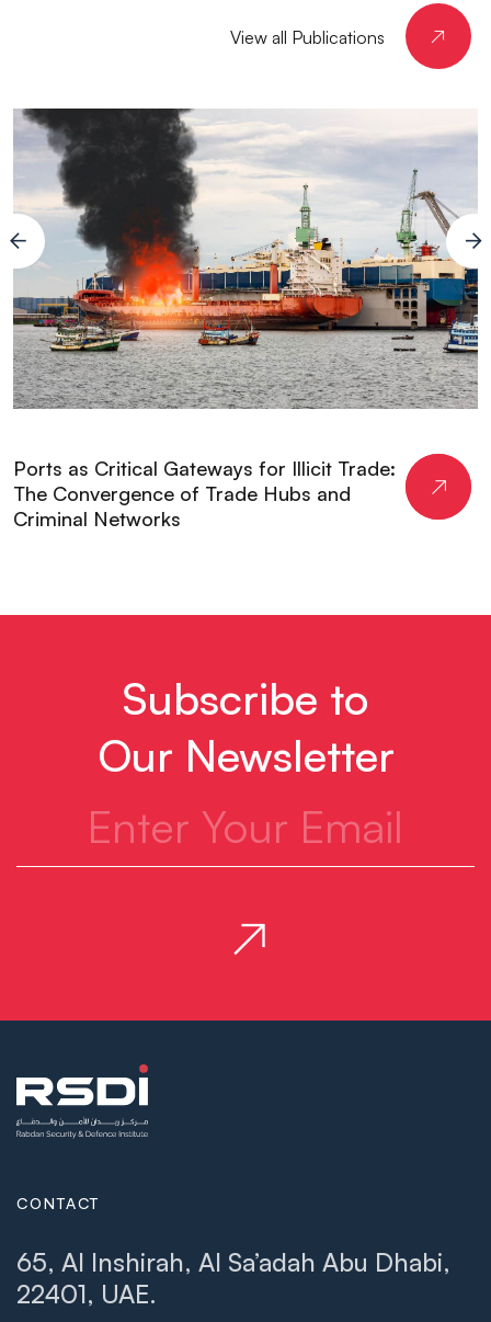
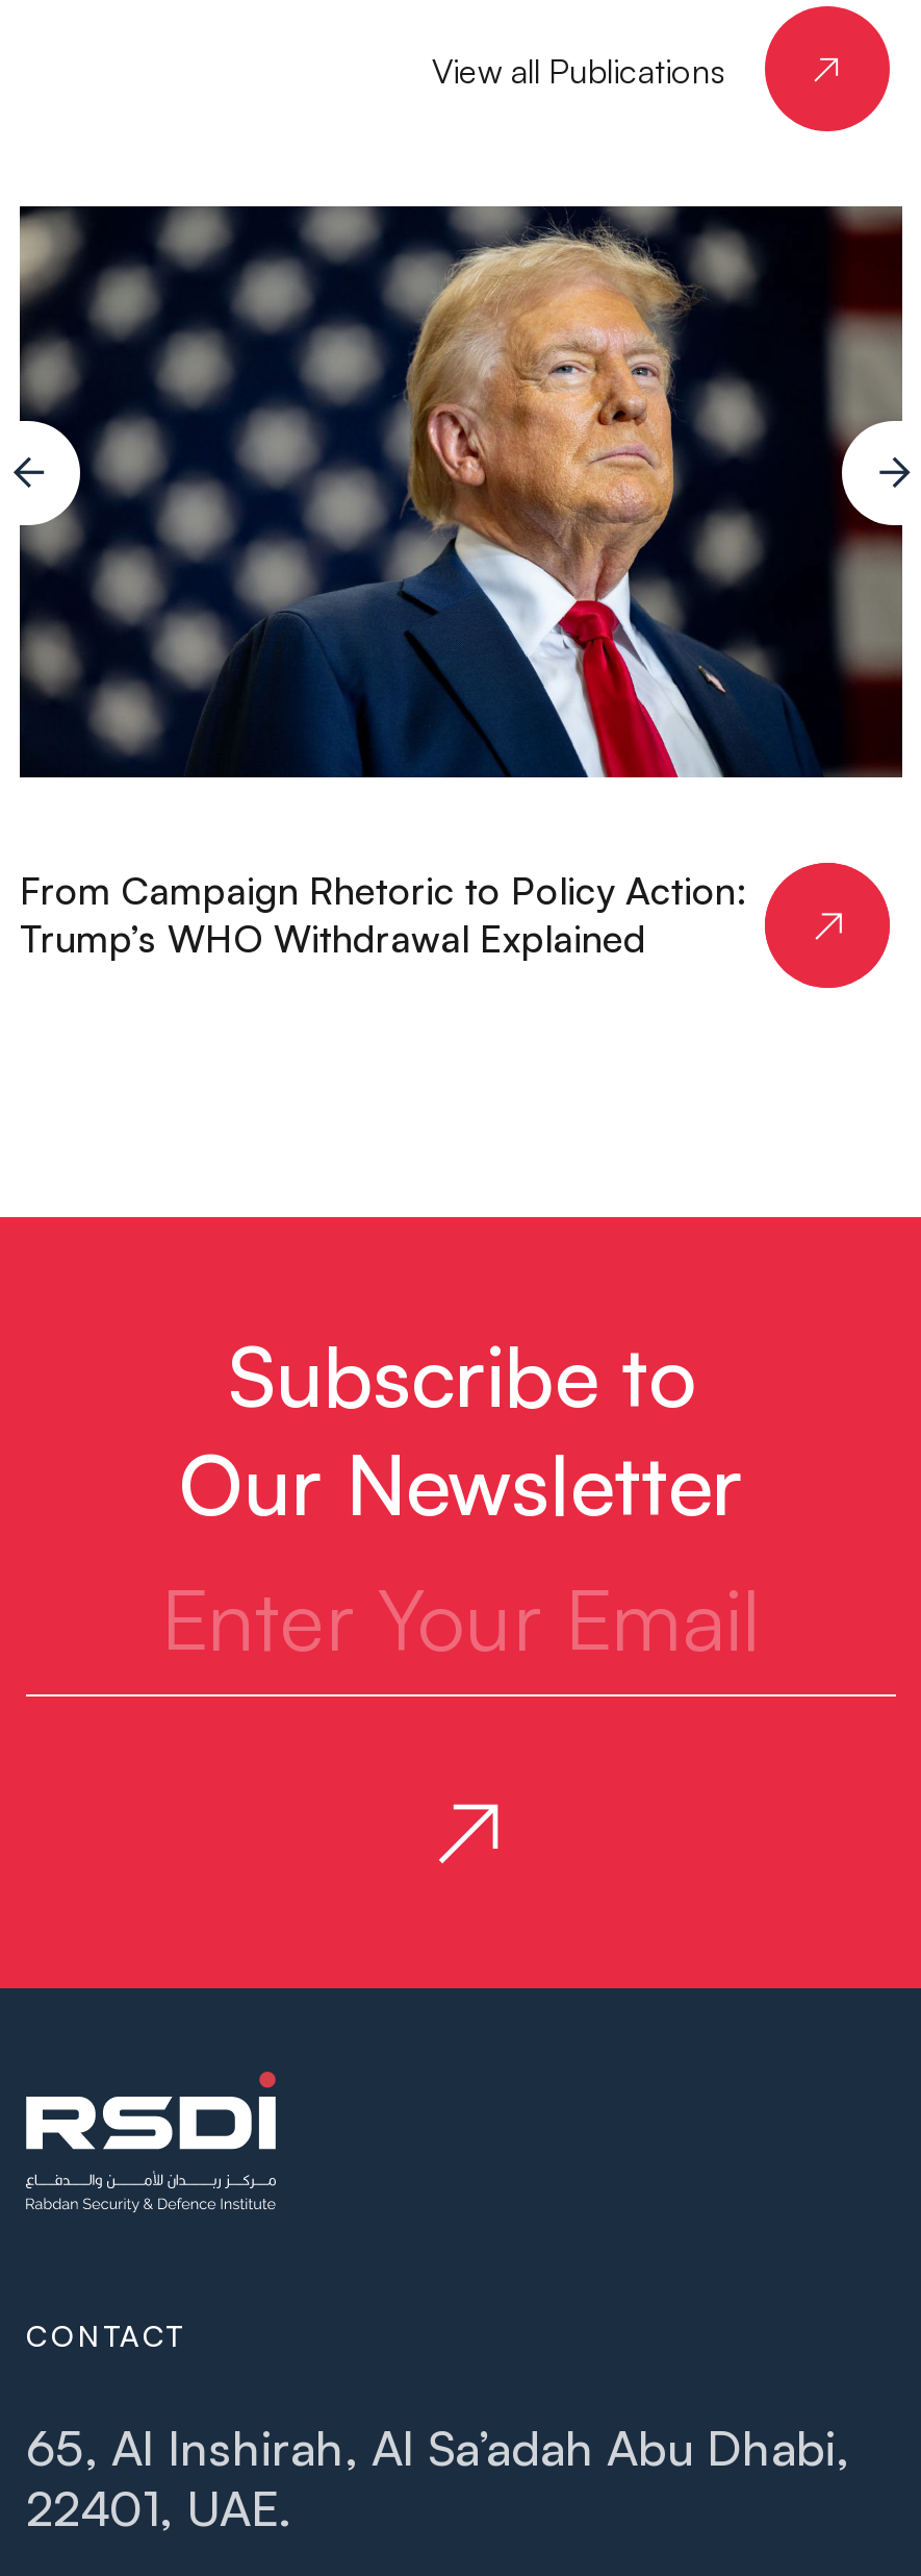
[9,109,482,410] [image] -> [11,204,911,779] [image]
[13,456,396,531] Ports as Critical Gateways for Illicit Trade: | The Convergence of Trade Hubs and | Criminal Networks -> [20,868,746,962] From Campaign Rhetoric to Policy Action: | Trump’s WHO Withdrawal Explained

